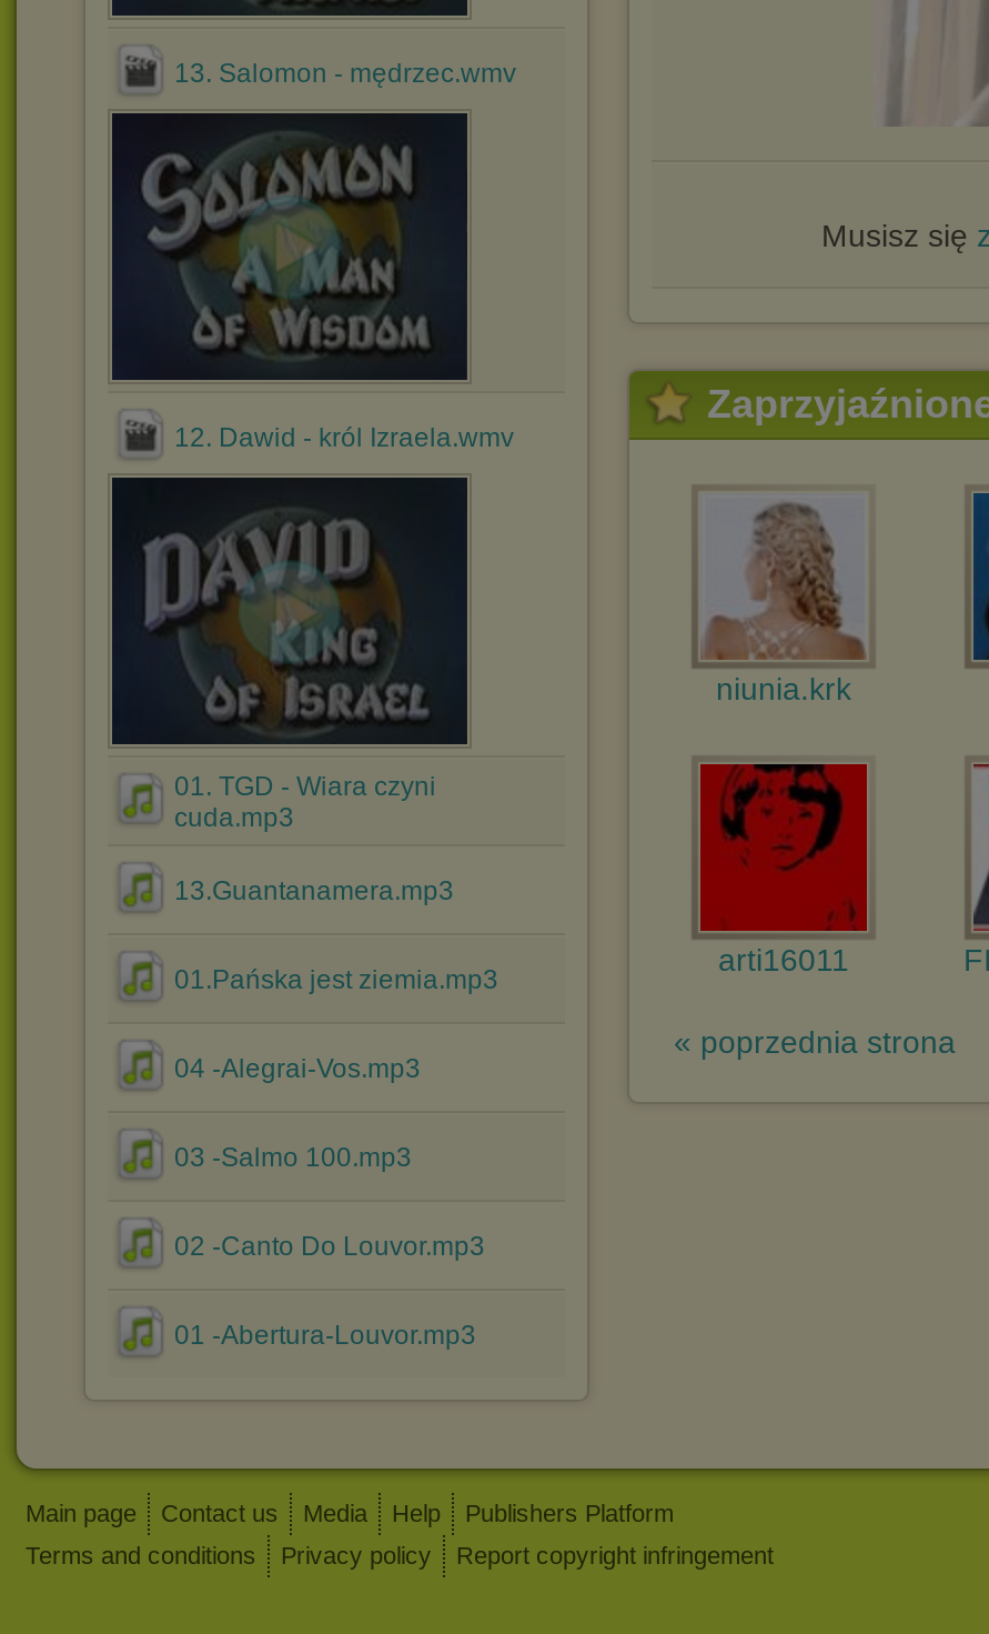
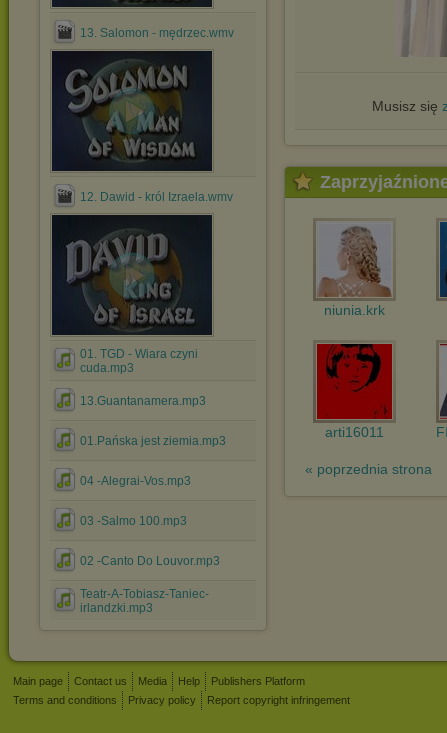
[174,1320,476,1351] 01 -Abertura-Louvor.mp3 -> [80,587,209,615] Teatr-A-Tobiasz-Taniec- | irlandzki.mp3

